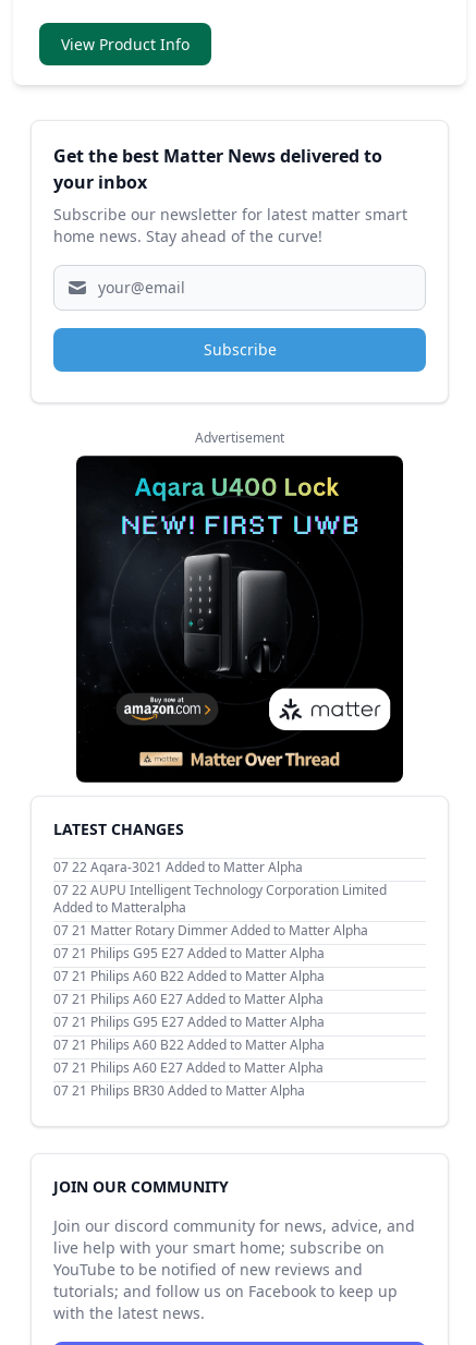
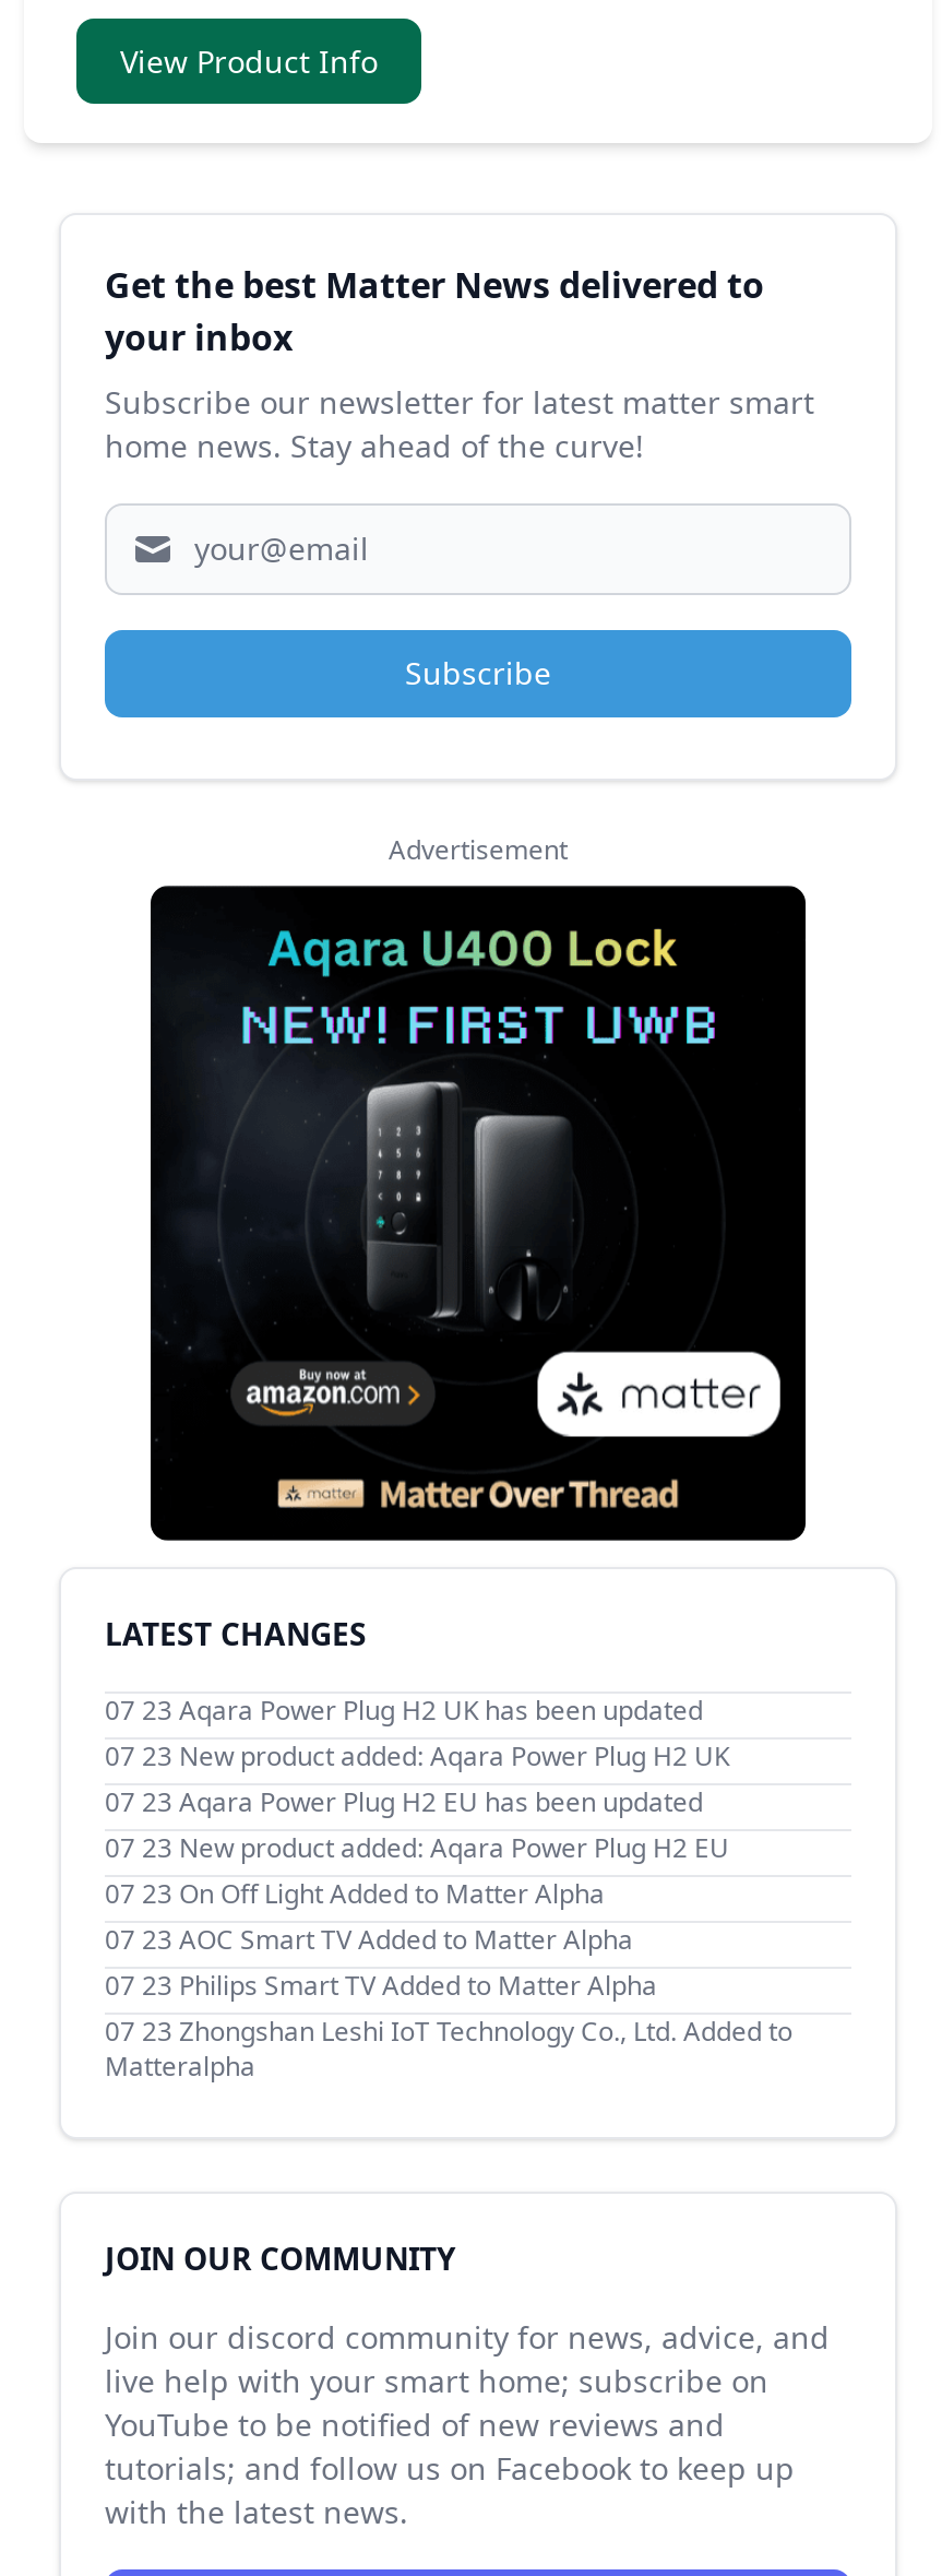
[53,858,387,1100] 07 22 Aqara-3021 Added to Matter Alpha | 07 22 AUPU Intelligent Technology Corporation Limited‌ | Added to Matteralpha | 07 21 Matter Rotary Dimmer Added to Matter Alpha | 07 21 Philips G95 E27 Added to Matter Alpha | 07 21 Philips A60 B22 Added to Matter Alpha | 07 21 Philips A60 E27 Added to Matter Alpha | 07 21 Philips G95 E27 Added to Matter Alpha | 07 21 Philips A60 B22 Added to Matter Alpha | 07 21 Philips A60 E27 Added to Matter Alpha | 07 21 Philips BR30 Added to Matter Alpha -> [105,1691,792,2085] 07 23 Aqara Power Plug H2 UK has been updated | 07 23 New product added: Aqara Power Plug H2 UK | 07 23 Aqara Power Plug H2 EU has been updated | 07 23 New product added: Aqara Power Plug H2 EU | 07 23 On Off Light Added to Matter Alpha | 07 23 AOC Smart TV Added to Matter Alpha | 07 23 Philips Smart TV Added to Matter Alpha | 07 23 Zhongshan Leshi IoT Technology Co., Ltd. Added to | Matteralpha

